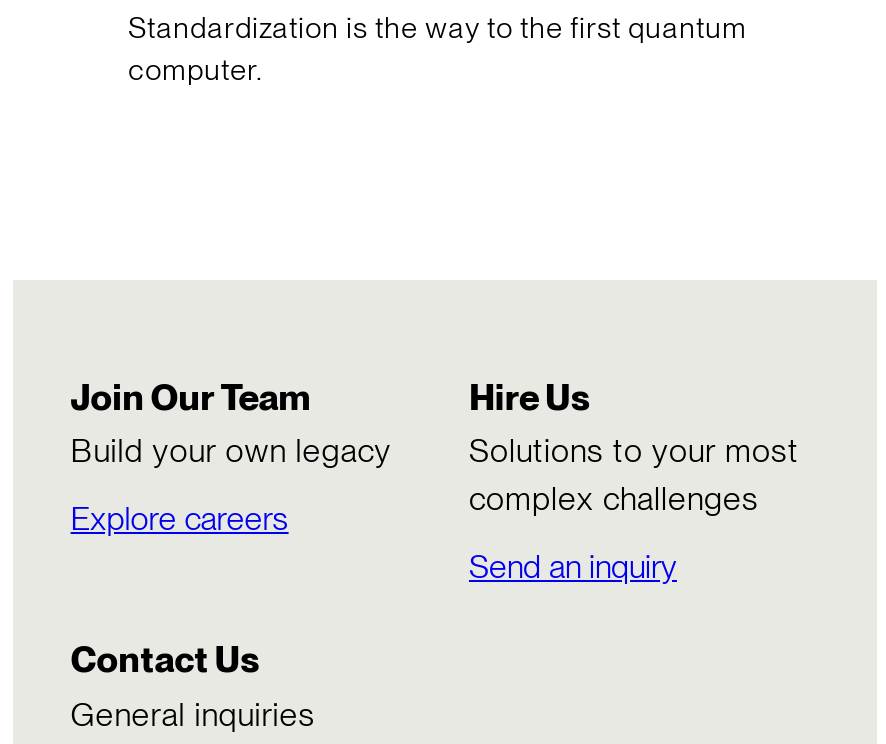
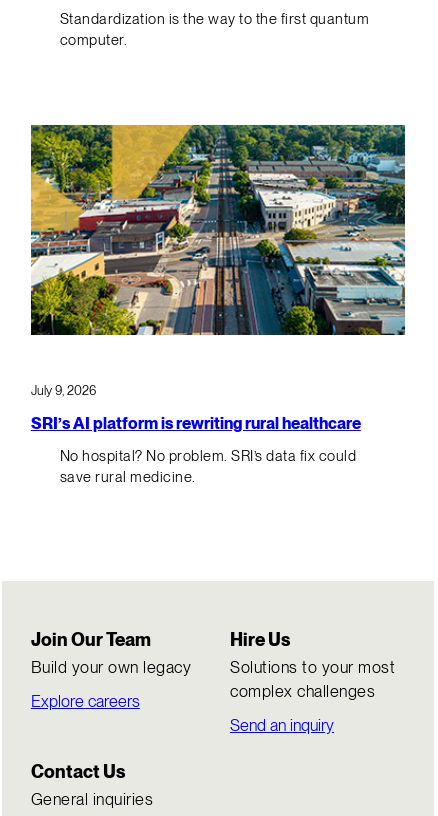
none -> [30,124,406,336] [image]
none -> [31,383,361,486] July 9, 2026 | SRI’s AI platform is rewriting rural healthcare | No hospital? No problem. SRI’s data fix could | save rural medicine.

